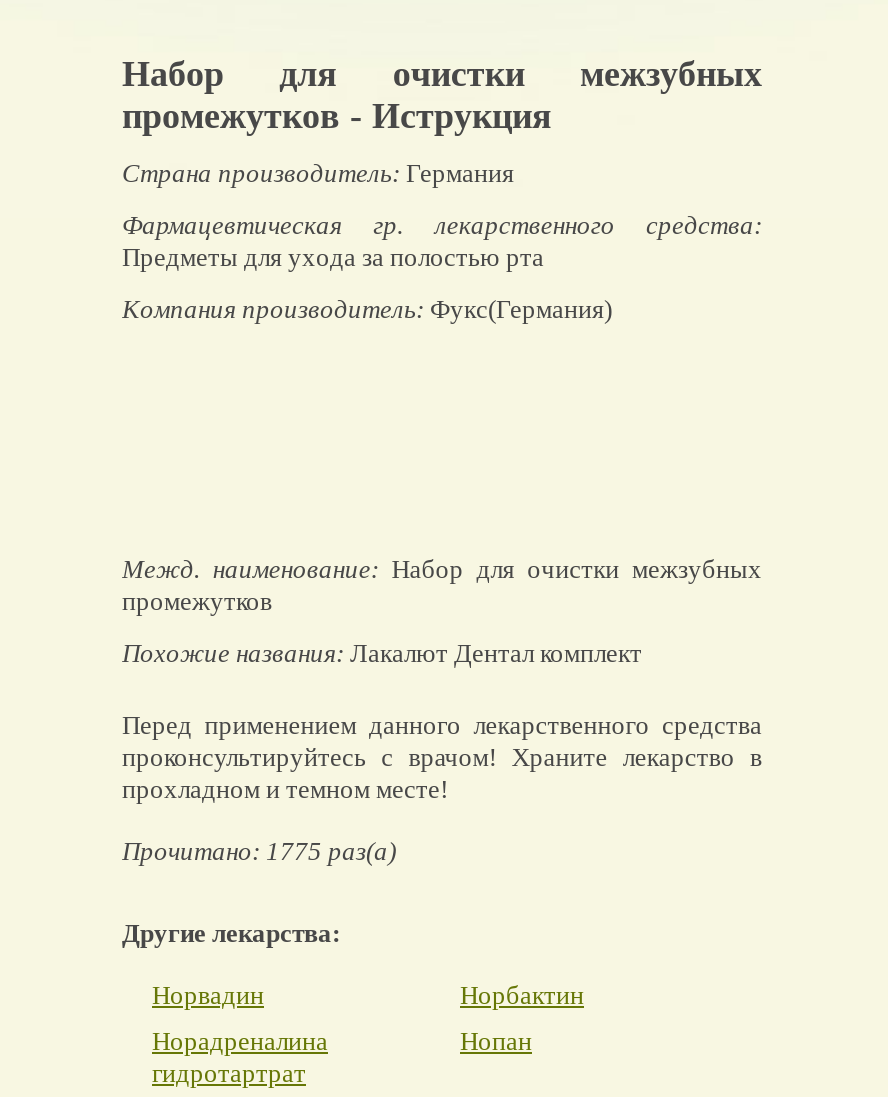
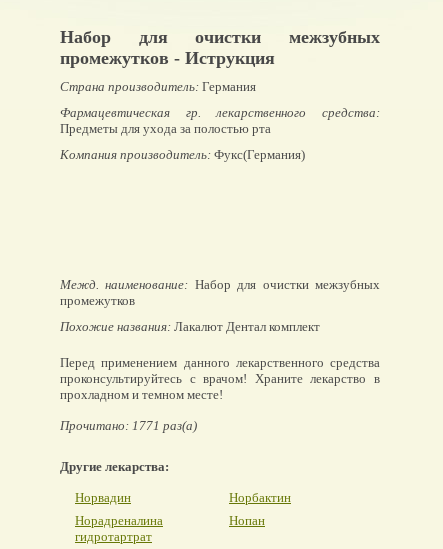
[122,836,396,866] Прочитано: 1775 раз(а) -> [60,418,197,433] Прочитано: 1771 раз(а)

